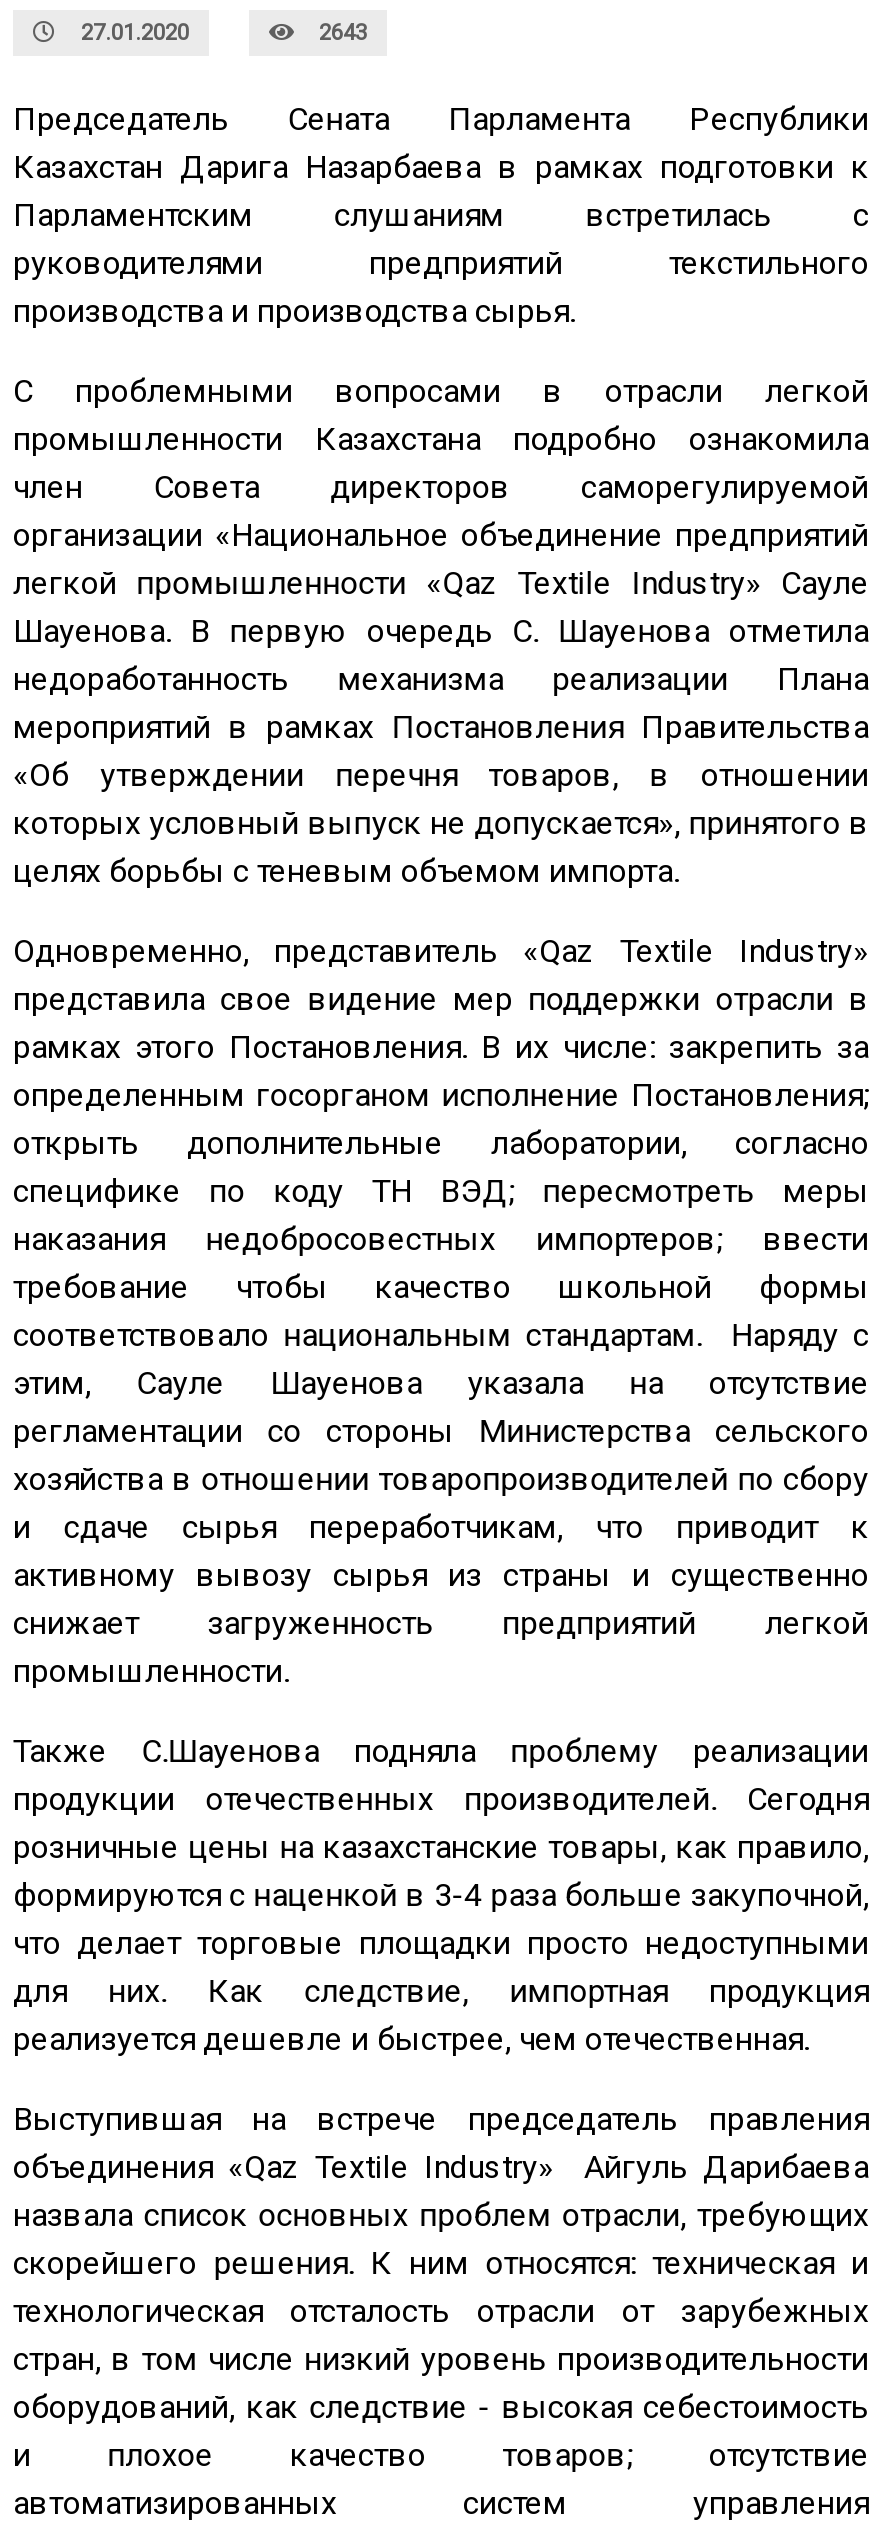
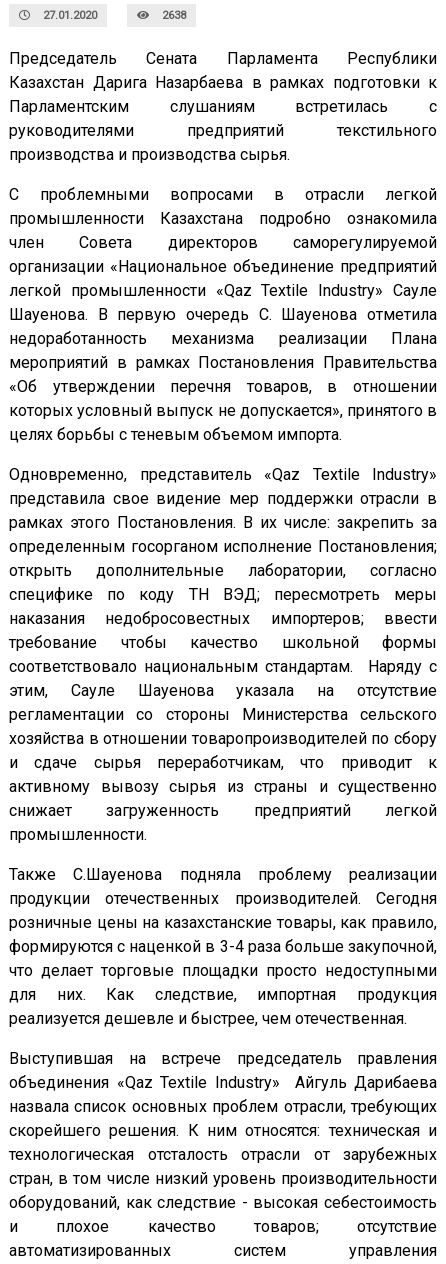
[313,20,367,46] 2643 -> [159,9,186,22] 2638

